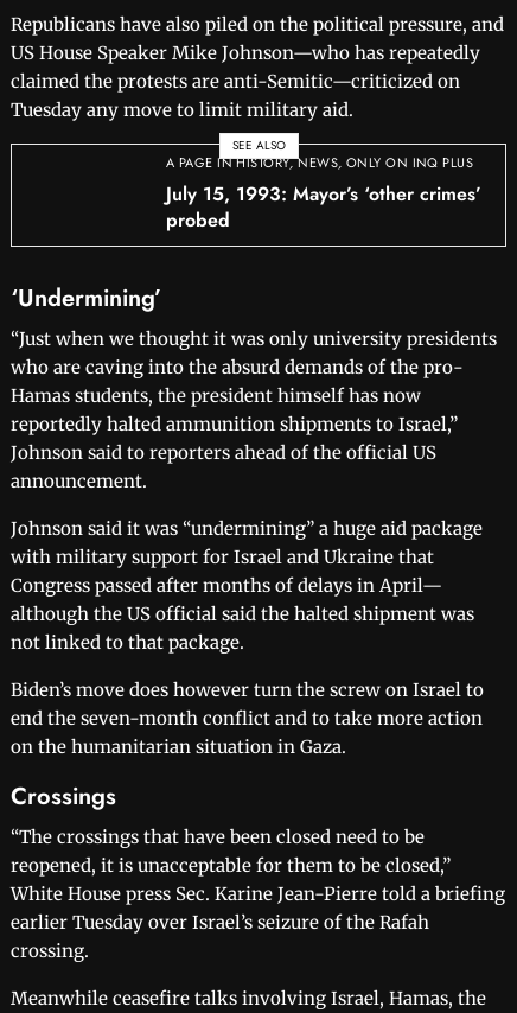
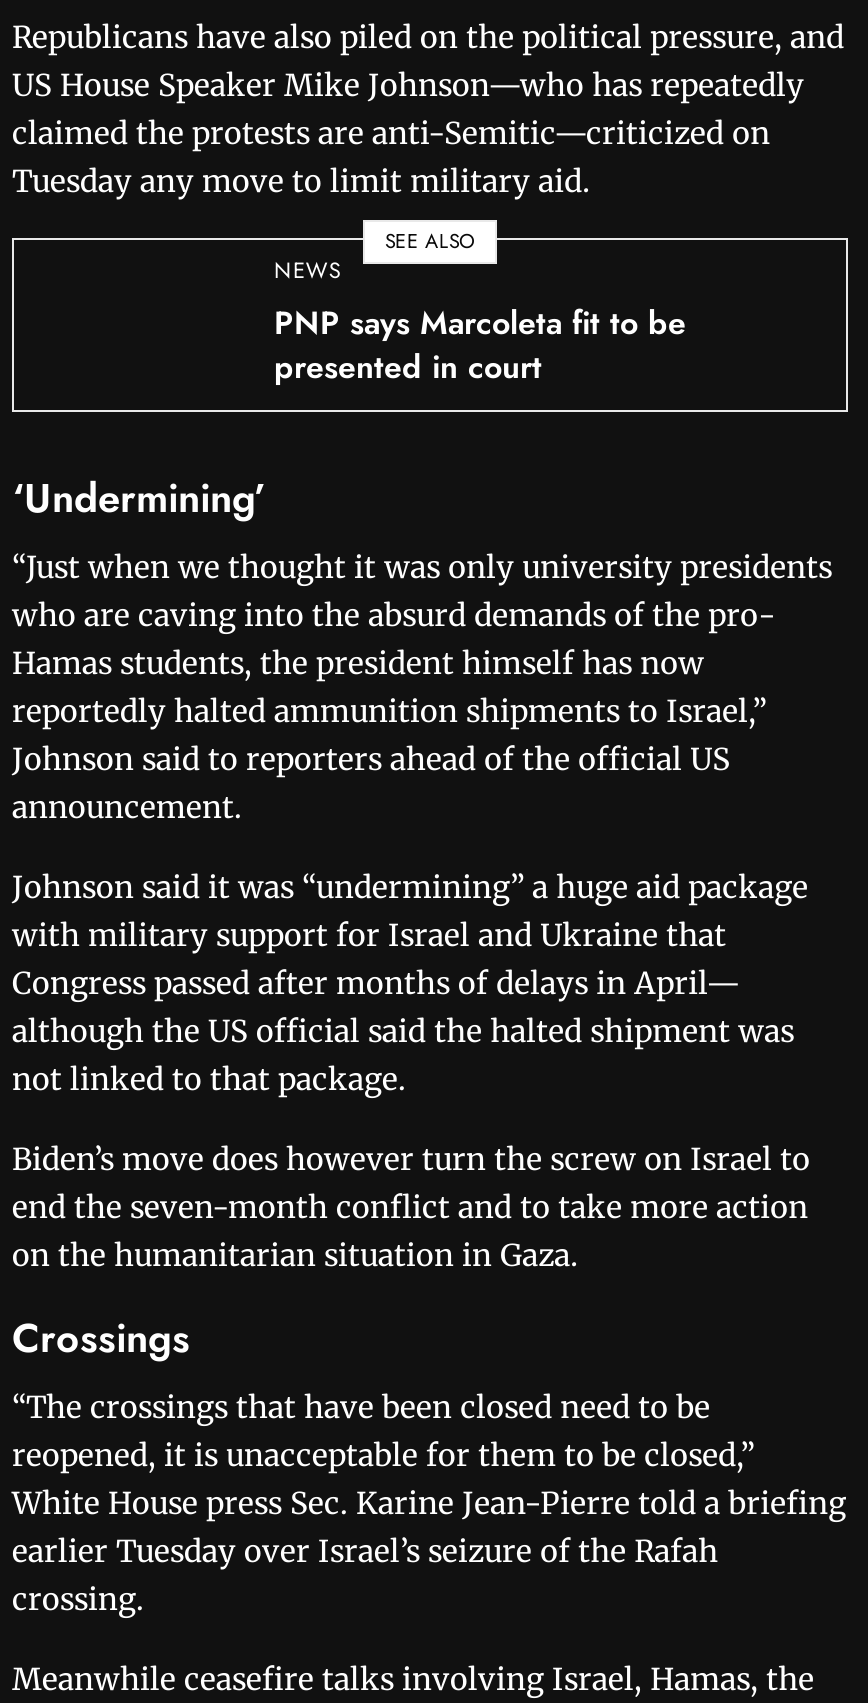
[166,153,481,234] A PAGE IN HISTORY,NEWS, ONLY ON INQ PLUS | July 15, 1993: Mayor’s ‘other crimes’ | probed -> [274,253,686,389] NEWS | PNP says Marcoleta fit to be | presented in court

